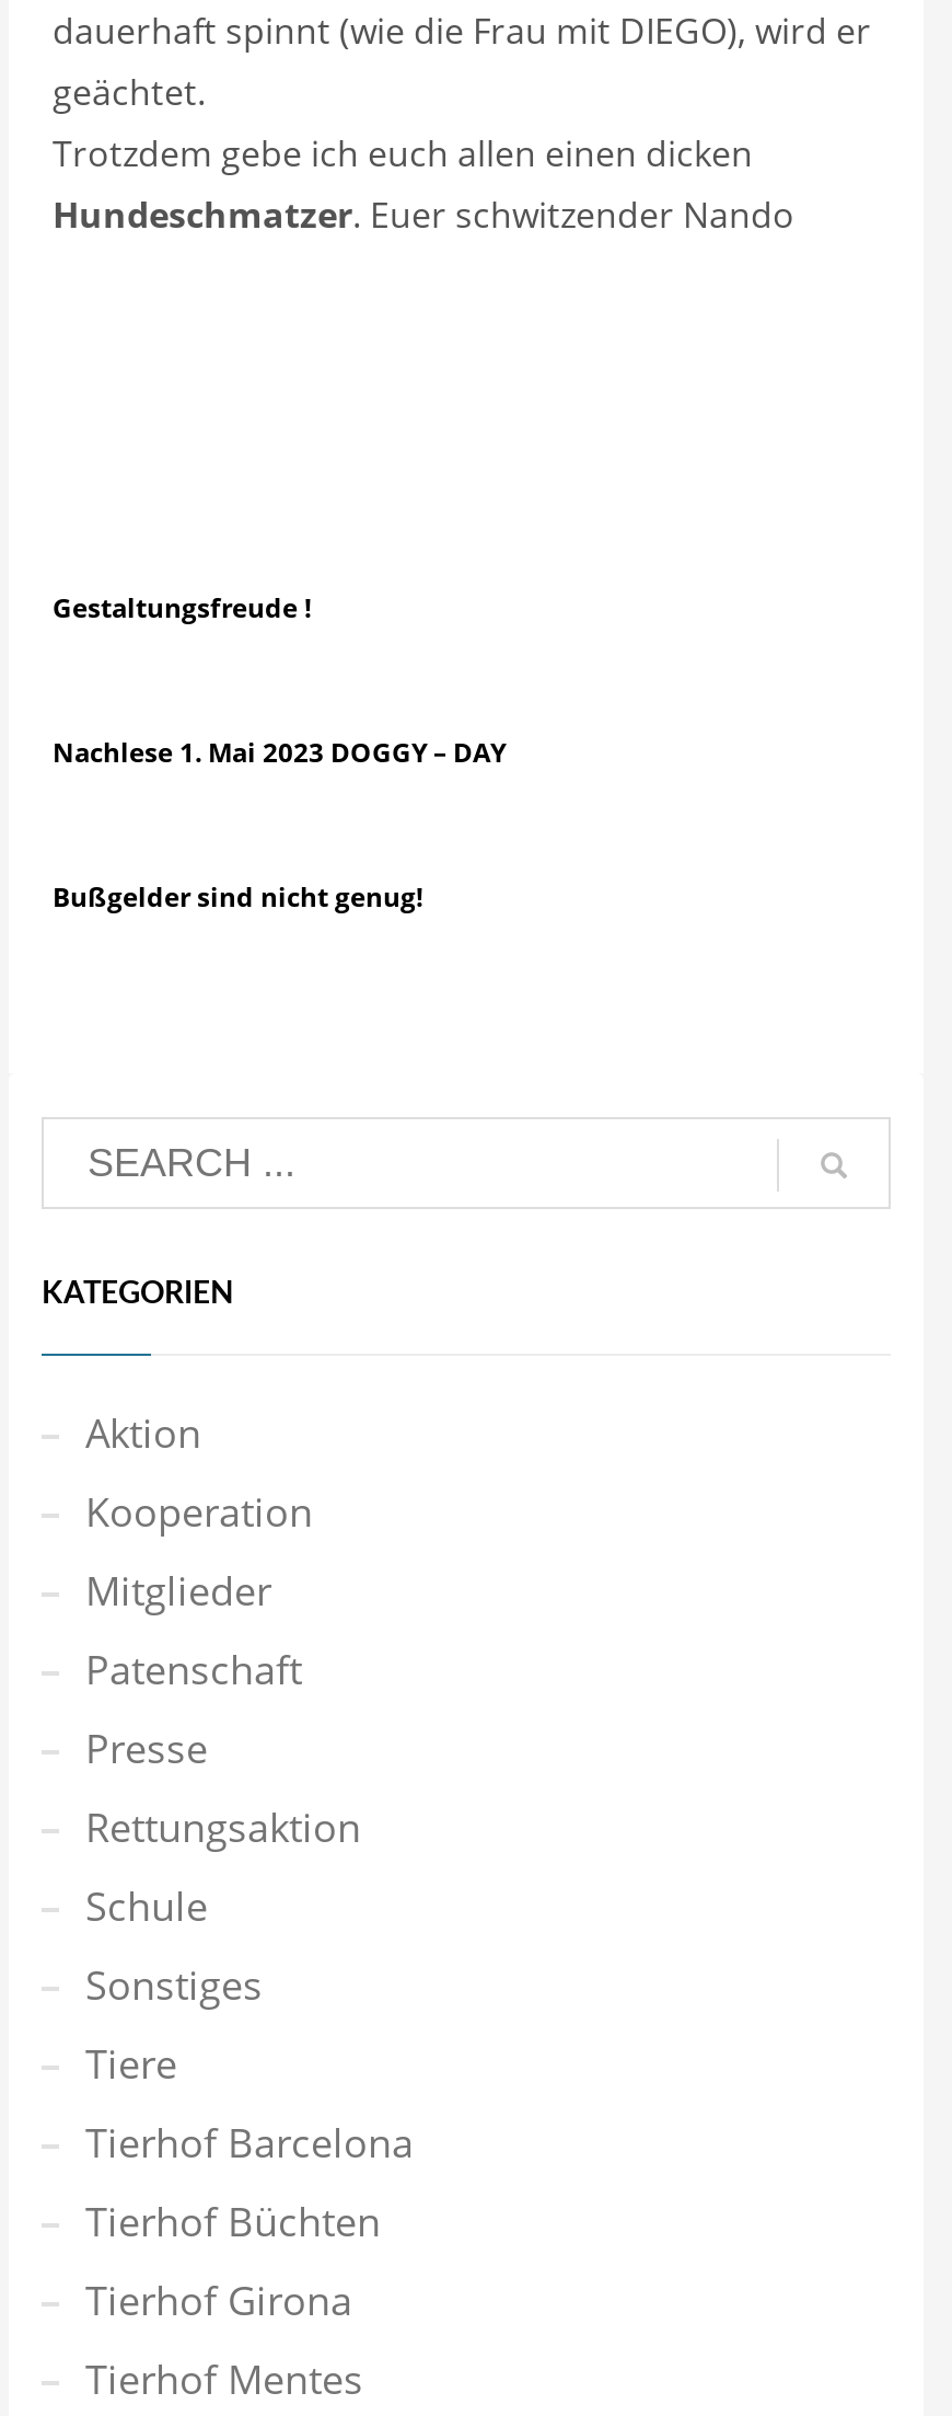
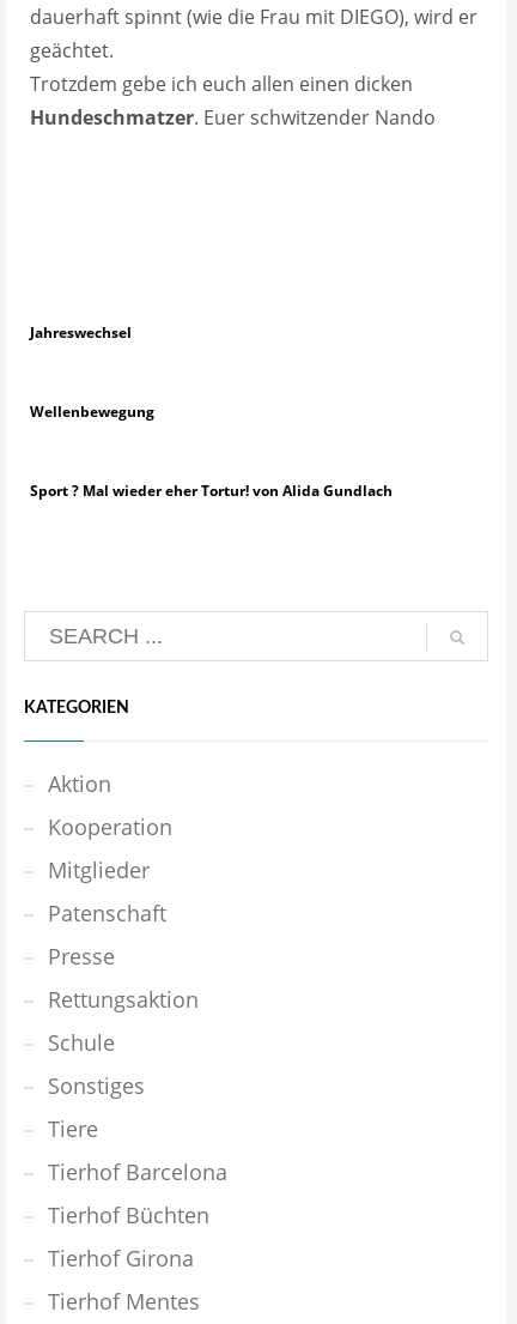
[53,589,311,627] Gestaltungsfreude ! -> [30,322,132,343] Jahreswechsel
[53,734,506,771] Nachlese 1. Mai 2023 DOGGY – DAY -> [30,402,154,422] Wellenbewegung
[53,879,422,916] Bußgelder sind nicht genug! -> [30,481,393,501] Sport ? Mal wieder eher Tortur! von Alida Gundlach

